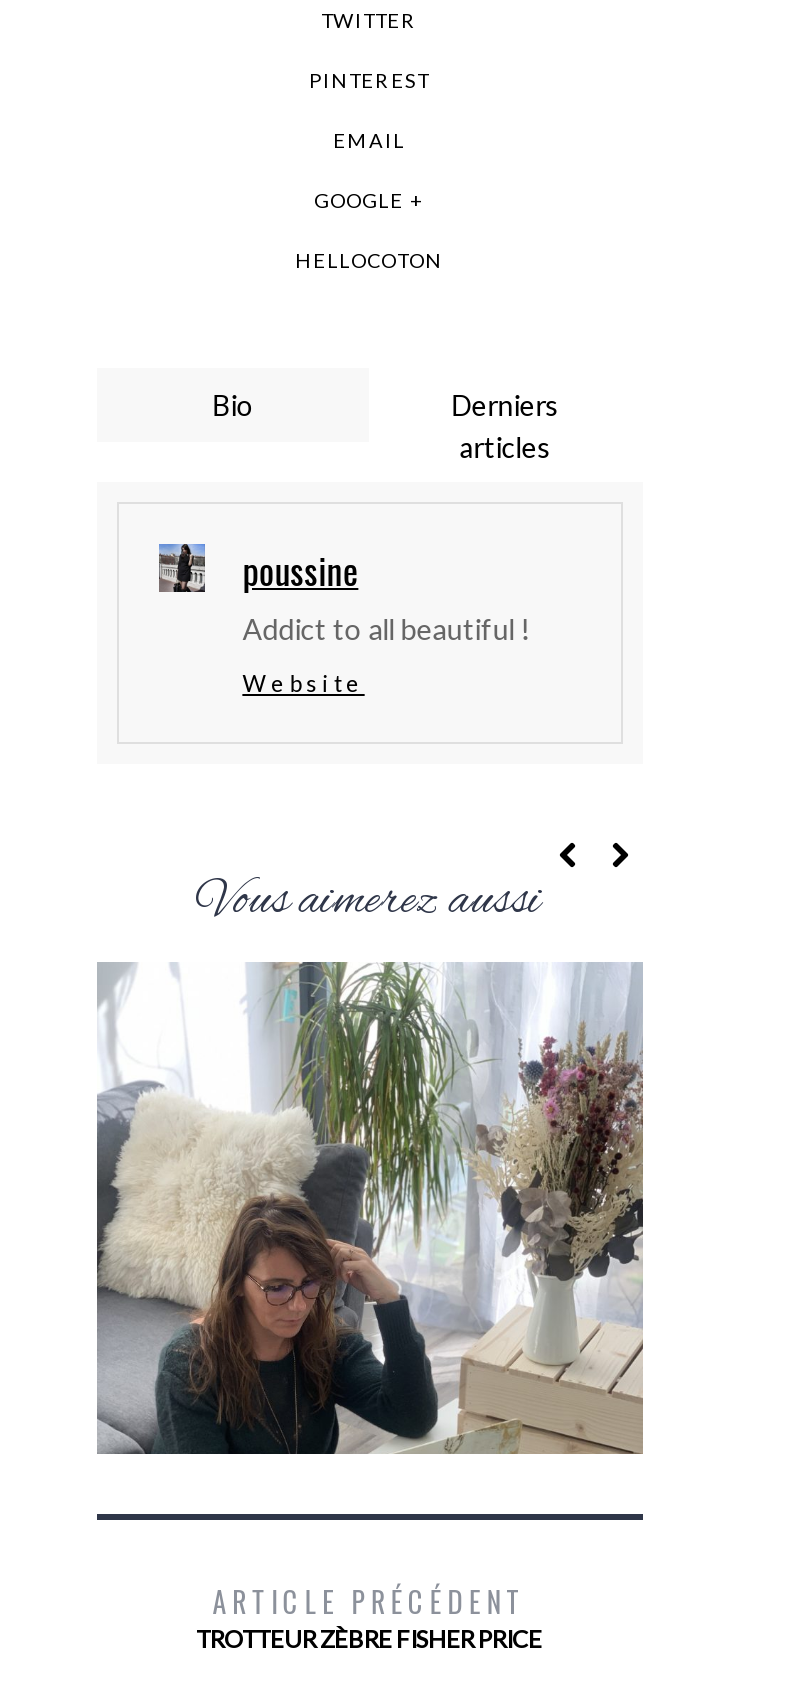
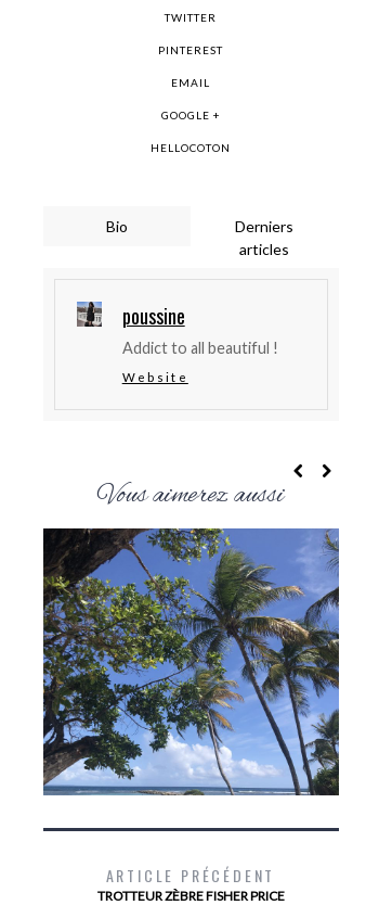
[95,961,645,1455] [image] -> [42,527,340,796] [image]

